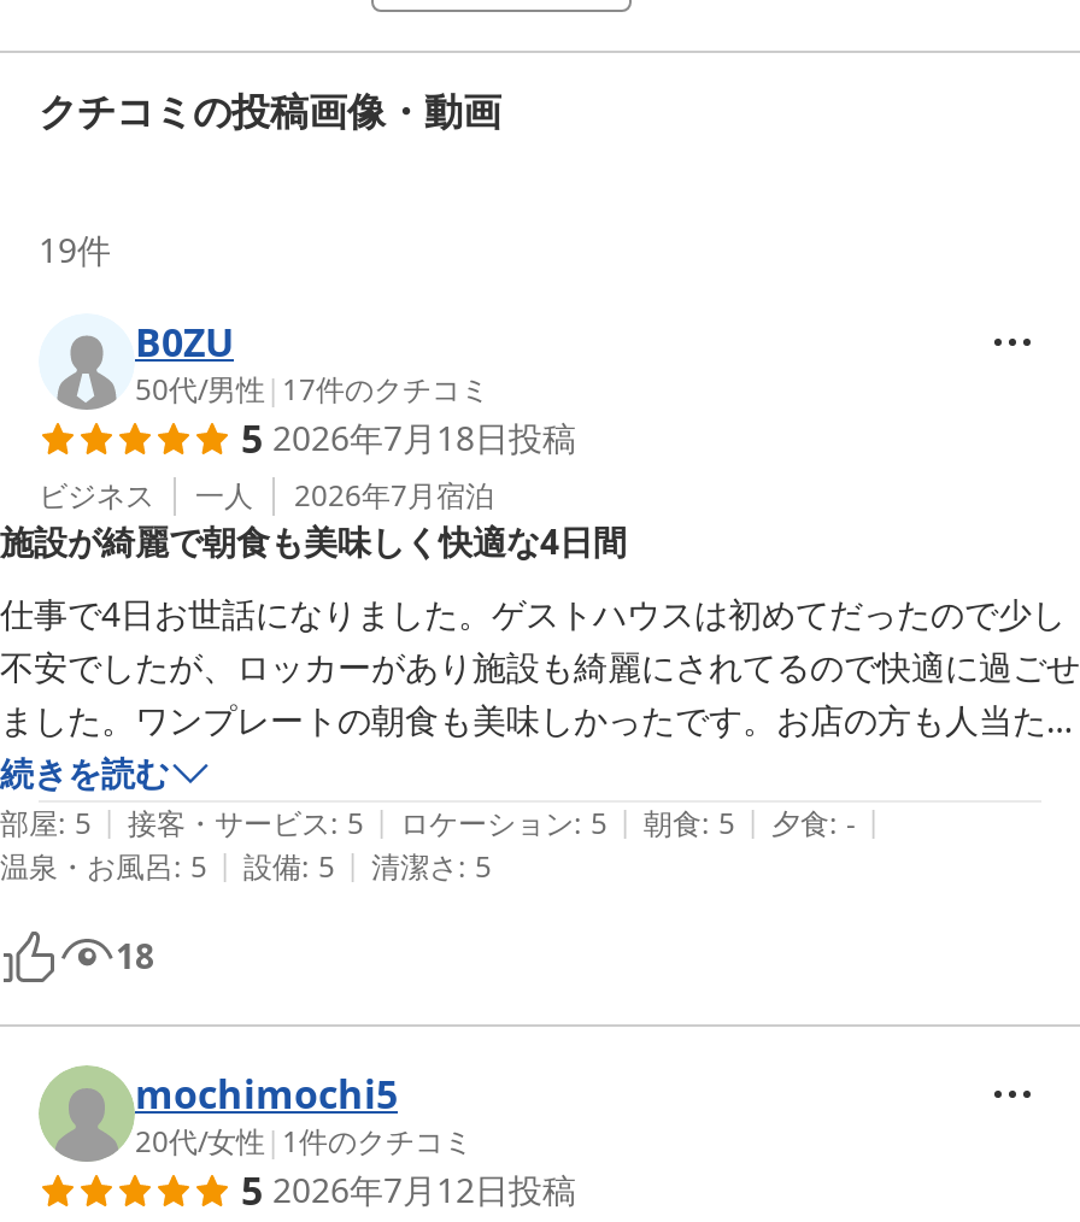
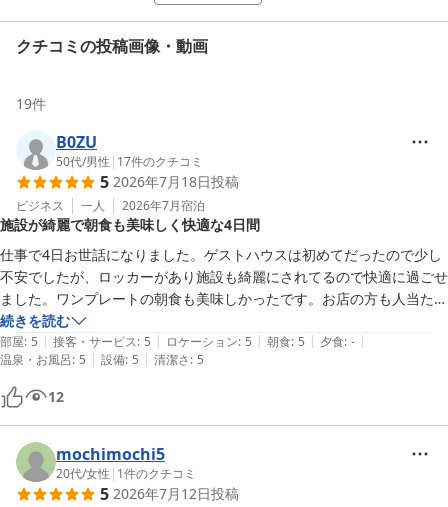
[116,933,154,979] 18 -> [48,387,64,406] 12

